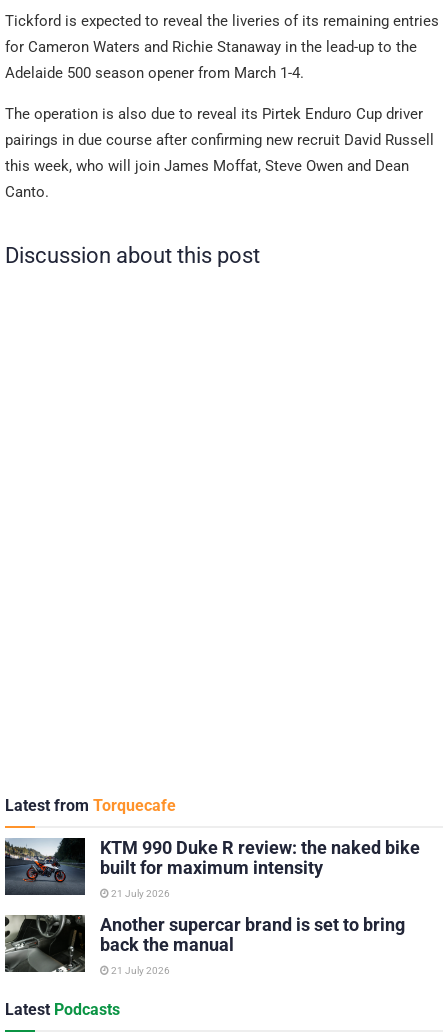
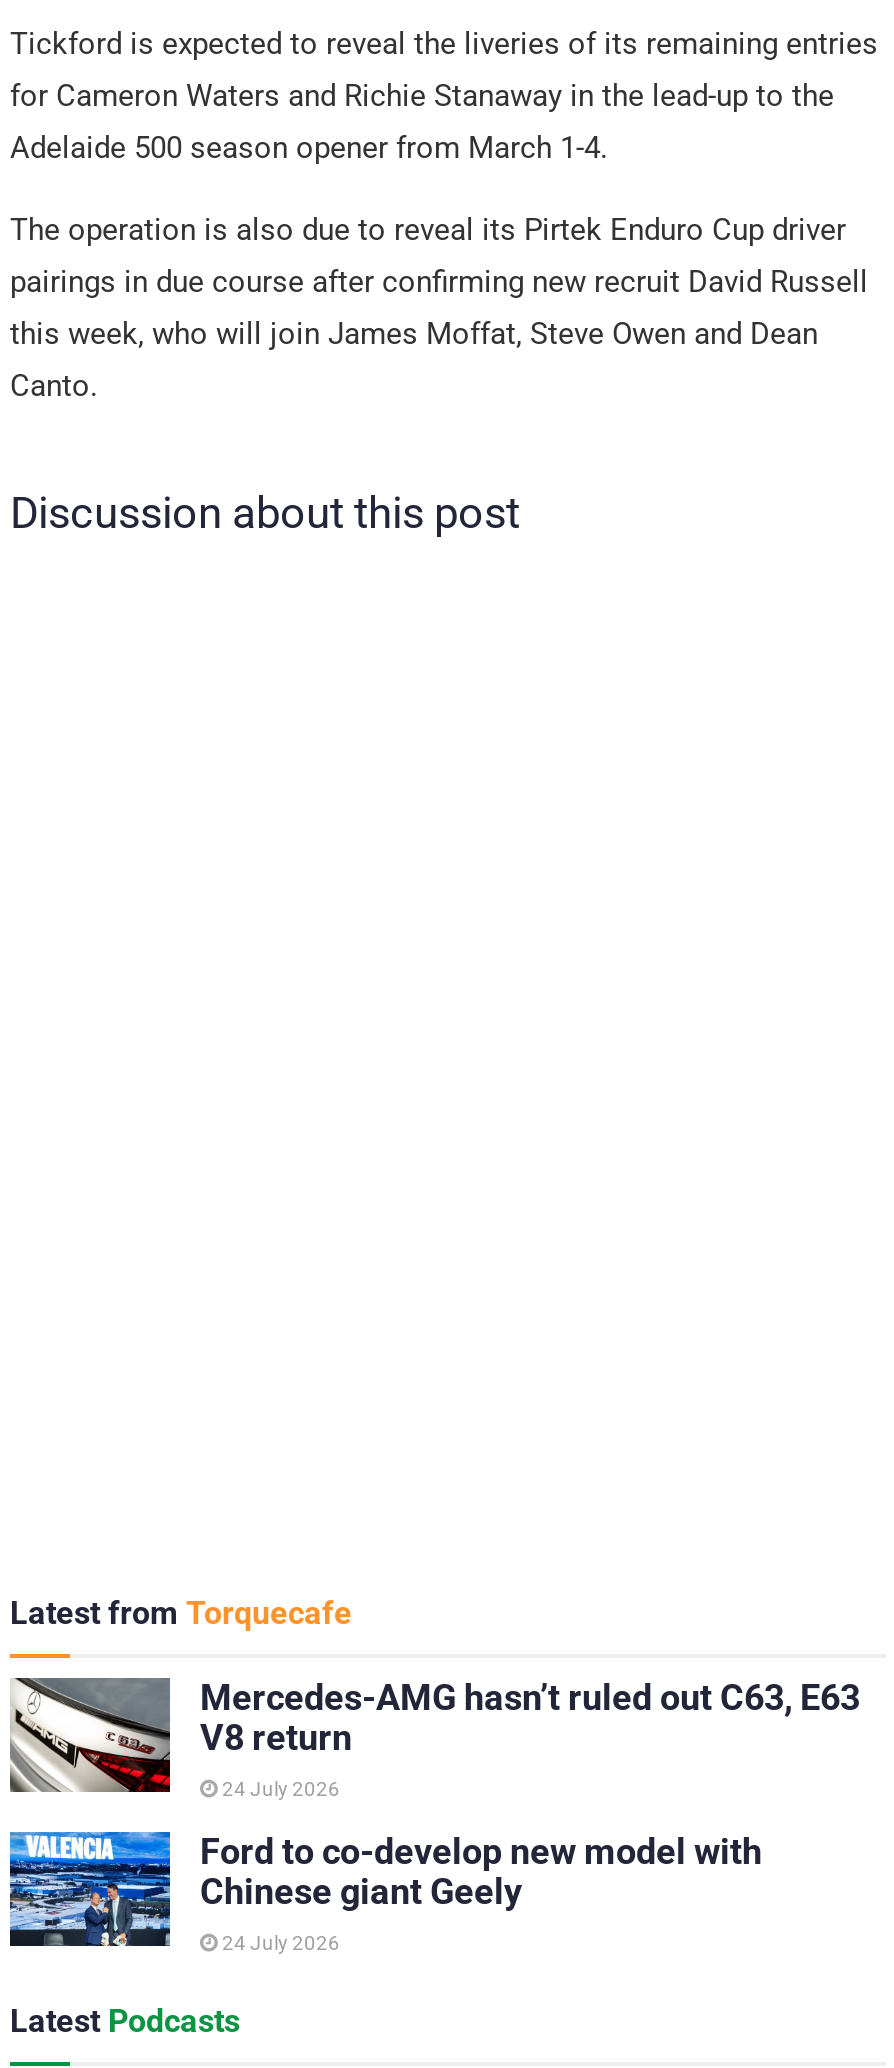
[4,837,420,896] [image] | KTM 990 Duke R review: the naked bike | built for maximum intensity -> [8,1676,860,1794] [image] | Mercedes-AMG hasn’t ruled out C63, E63 | V8 return
[109,888,170,899] 21 July 2026 -> [218,1778,340,1800] 24 July 2026
[4,914,405,973] [image] | Another supercar brand is set to bring | back the manual -> [8,1830,762,1948] [image] | Ford to co-develop new model with | Chinese giant Geely
[109,965,170,976] 21 July 2026 -> [218,1932,340,1954] 24 July 2026

